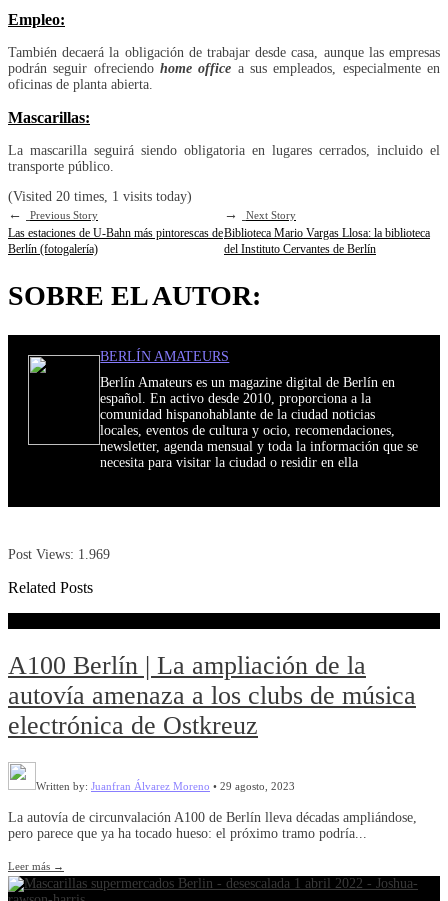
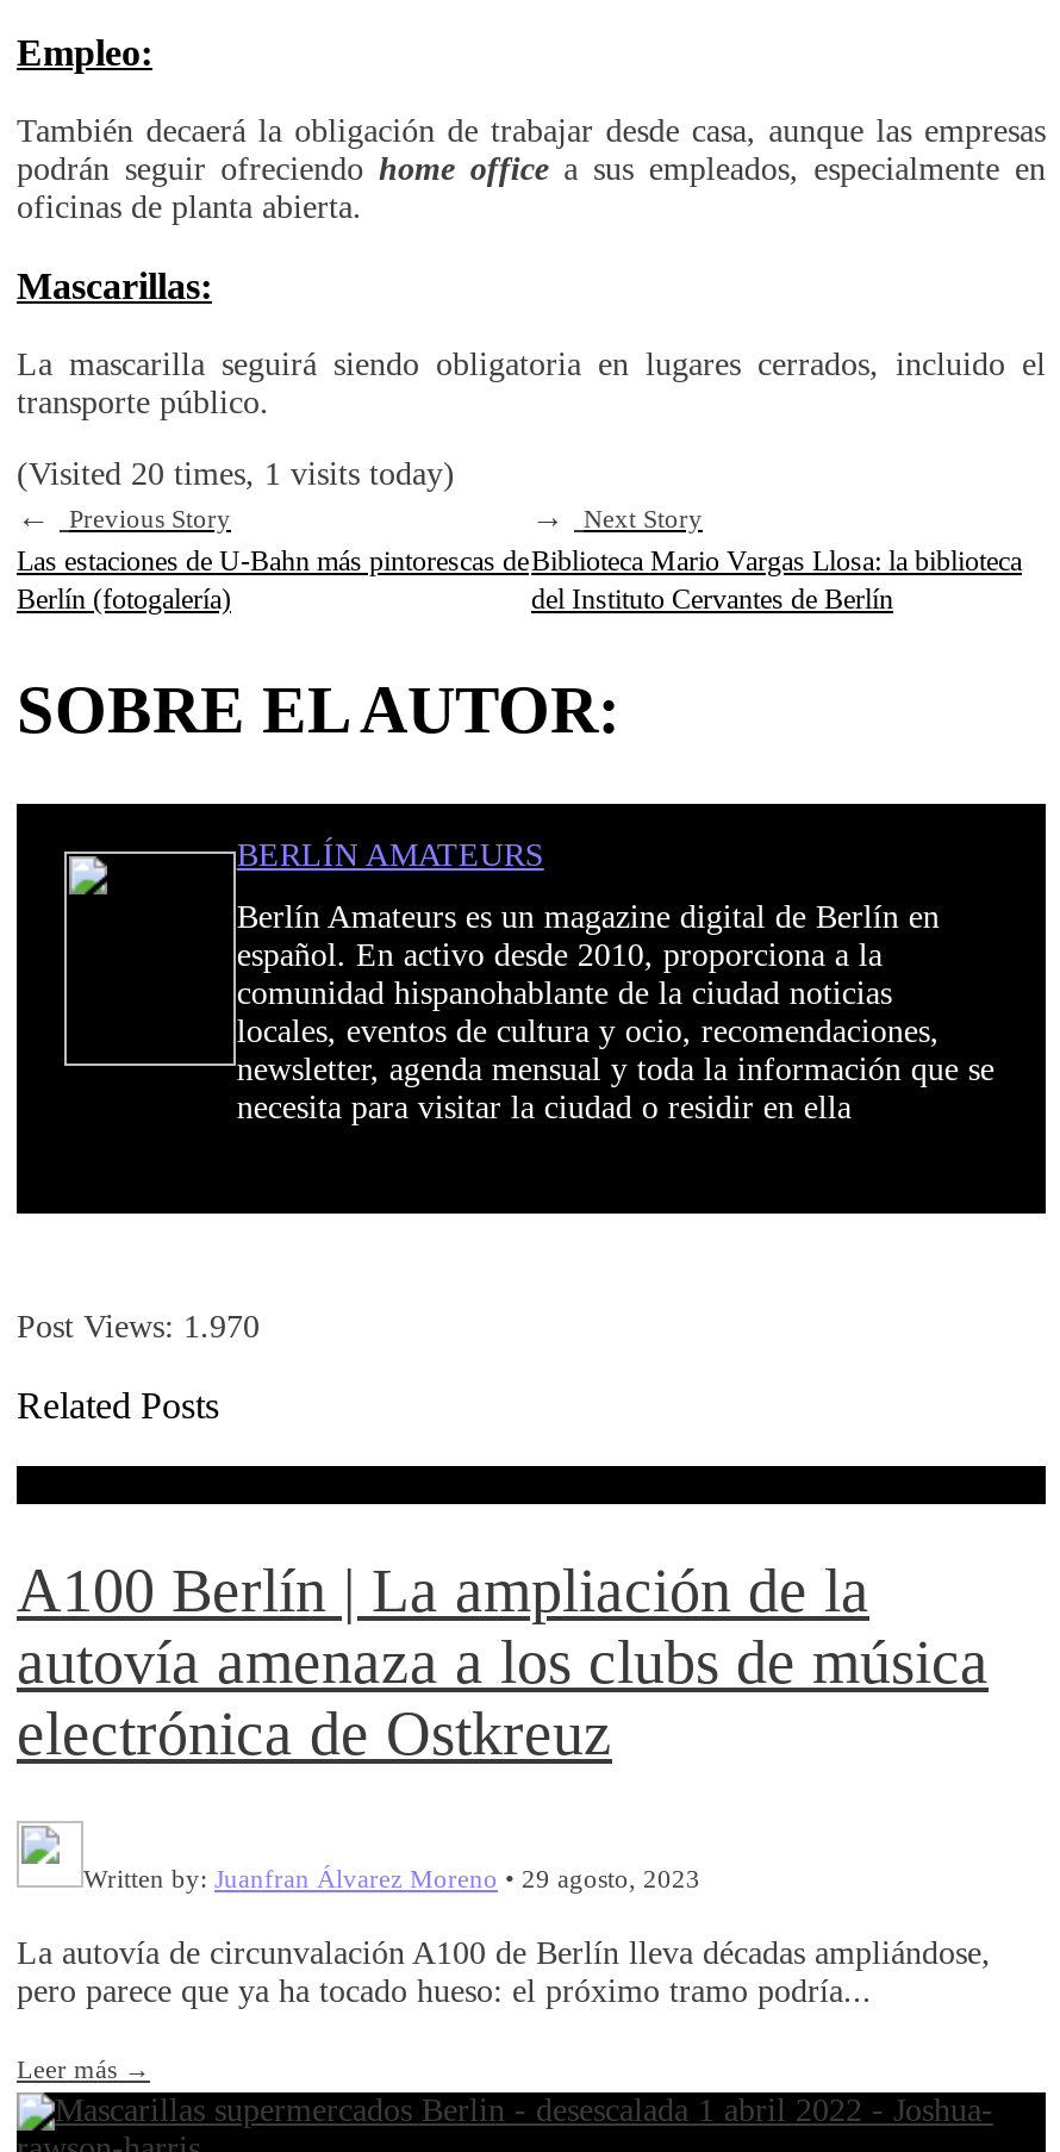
[8,547,110,562] Post Views: 1.969 -> [17,1309,260,1345] Post Views: 1.970

